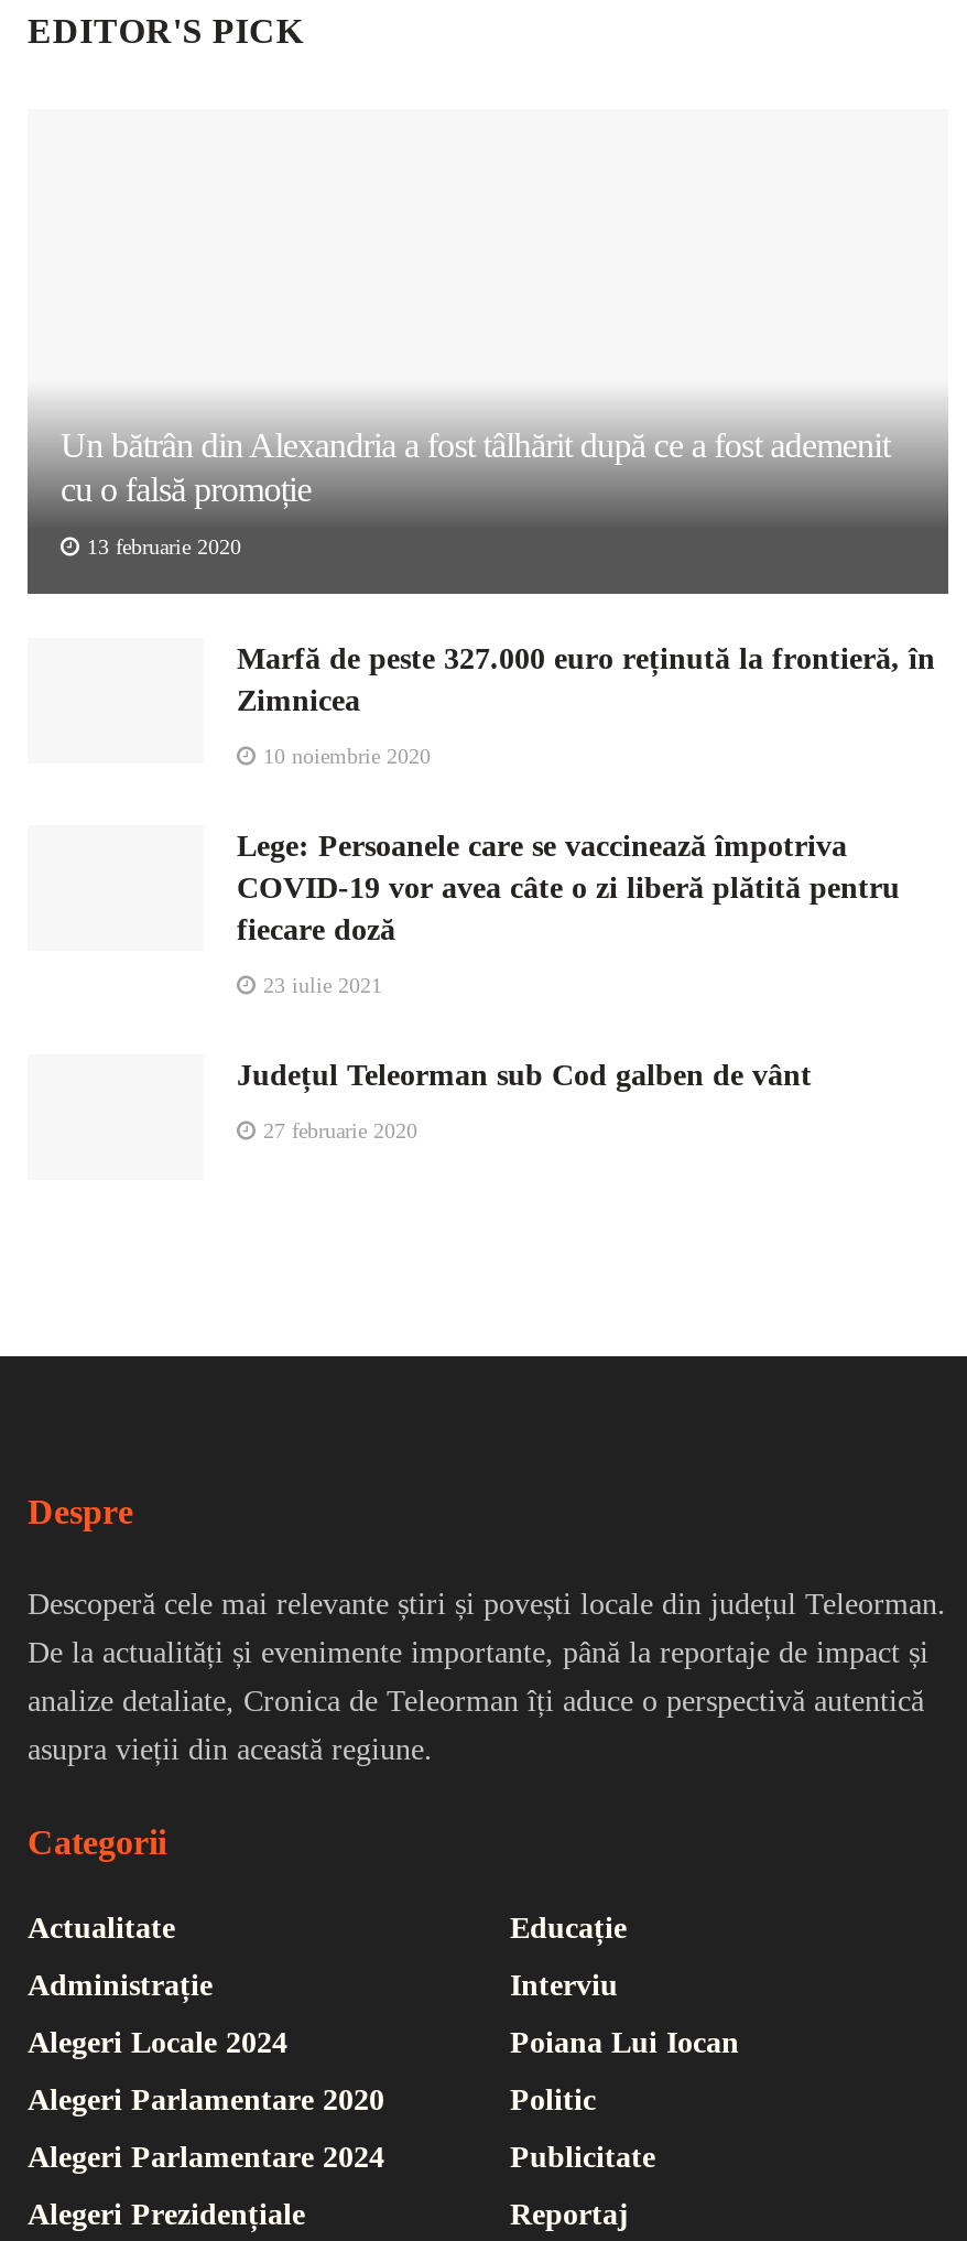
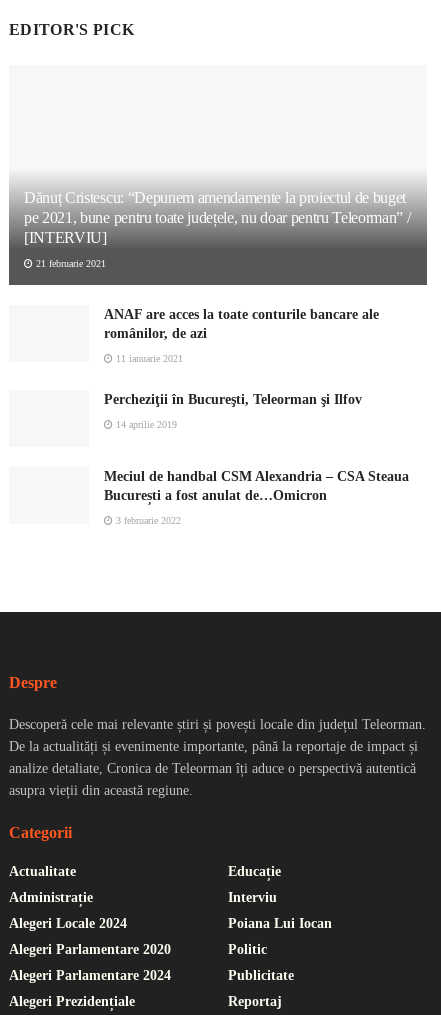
[61,426,890,507] Un bătrân din Alexandria a fost tâlhărit după ce a fost ademenit | cu o falsă promoție -> [24,189,410,246] Dănuț Cristescu: “Depunem amendamente la proiectul de buget | pe 2021, bune pentru toate județele, nu doar pentru Teleorman” / | [INTERVIU]
[80,534,241,558] 13 februarie 2020 -> [33,258,106,269] 21 februarie 2021
[237,642,935,717] Marfă de peste 327.000 euro reținută la frontieră, în | Zimnicea -> [104,307,379,341] ANAF are acces la toate conturile bancare ale | românilor, de azi
[257,743,431,767] 10 noiembrie 2020 -> [113,353,183,364] 11 ianuarie 2021
[237,829,900,946] Lege: Persoanele care se vaccinează împotriva | COVID-19 vor avea câte o zi liberă plătită pentru | fiecare doză -> [104,392,362,407] Percheziţii în Bucureşti, Teleorman şi Ilfov
[257,972,382,996] 23 iulie 2021 -> [113,419,177,430] 14 aprilie 2019
[237,1058,812,1091] Județul Teleorman sub Cod galben de vânt -> [104,469,409,503] Meciul de handbal CSM Alexandria – CSA Steaua | București a fost anulat de…Omicron
[257,1118,417,1142] 27 februarie 2020 -> [113,515,181,526] 3 februarie 2022

